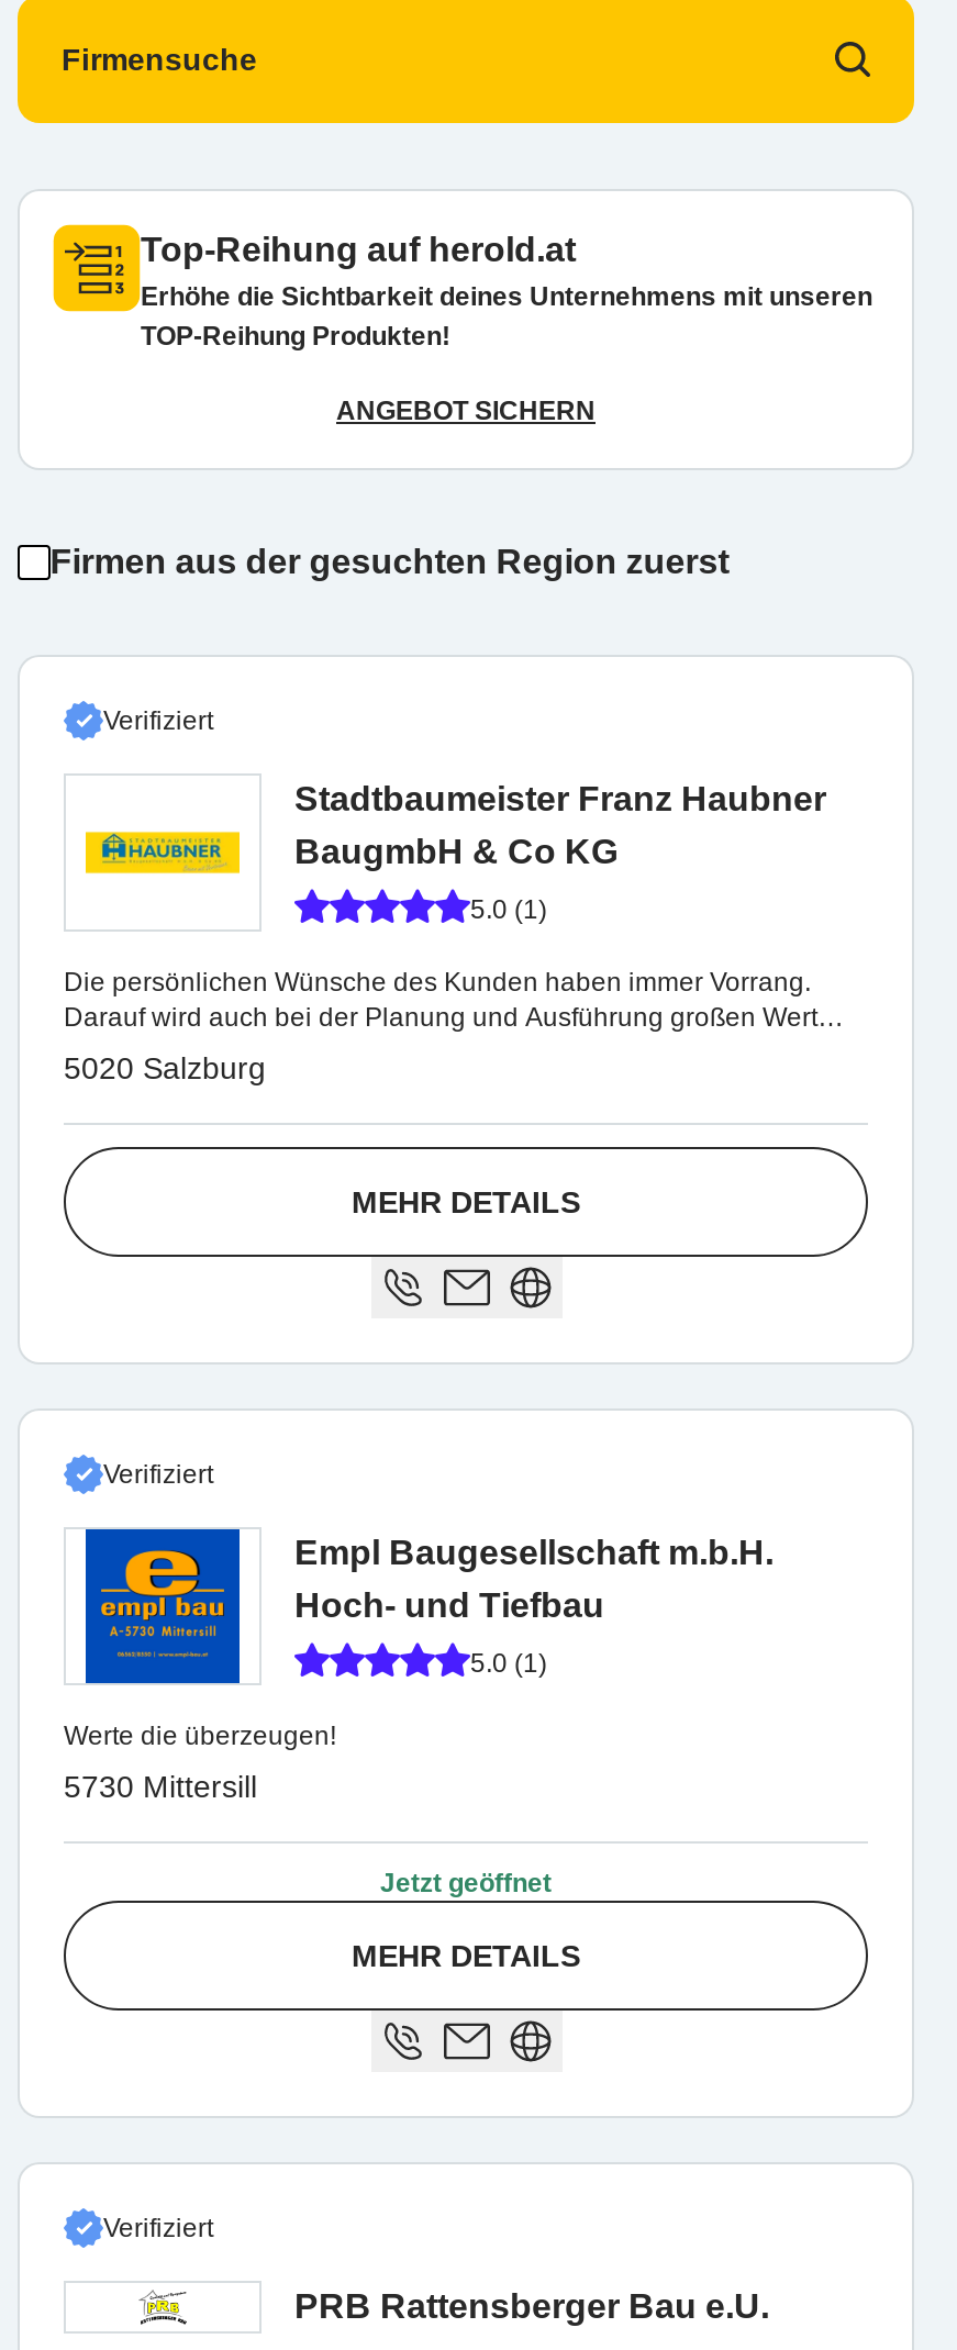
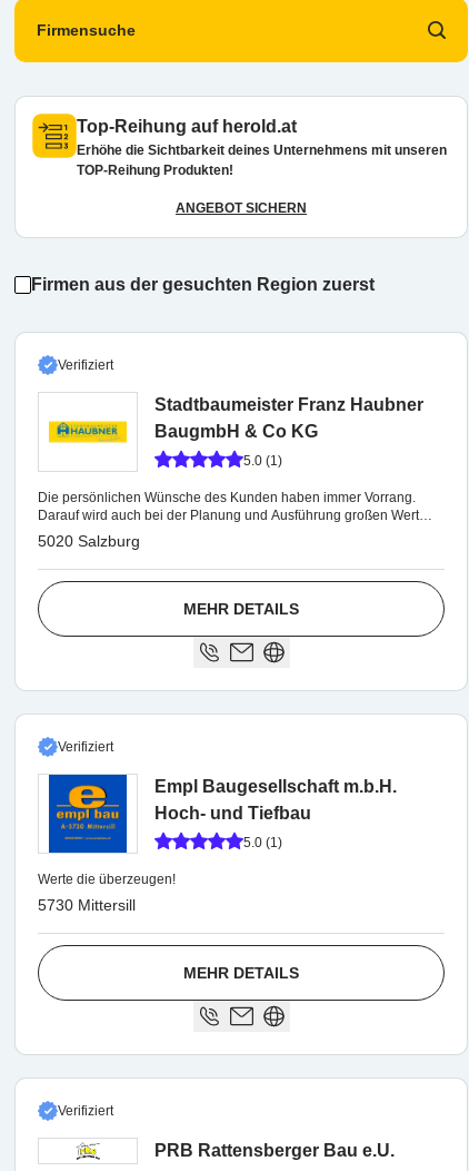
[380,1868,552,1898] Jetzt geöffnet -> none

